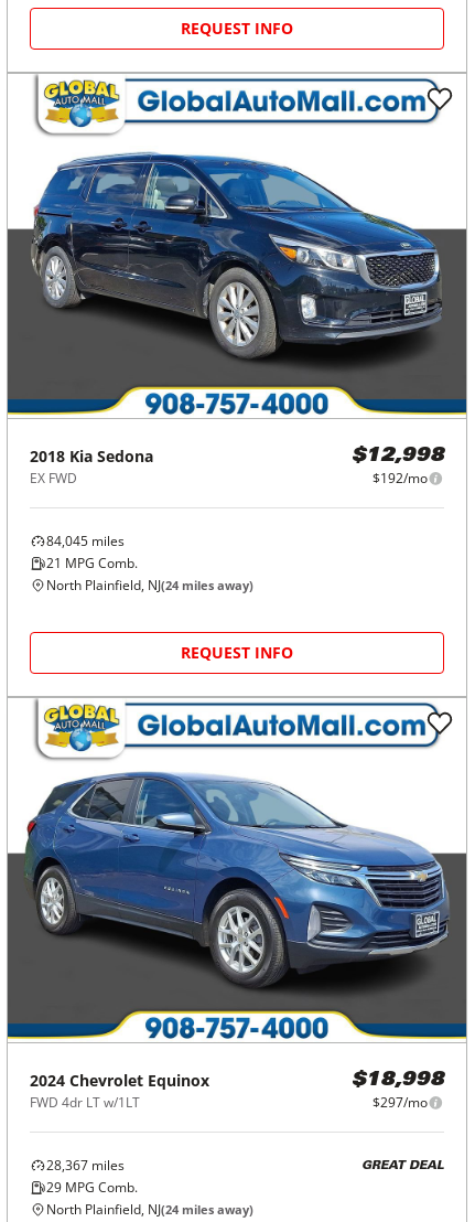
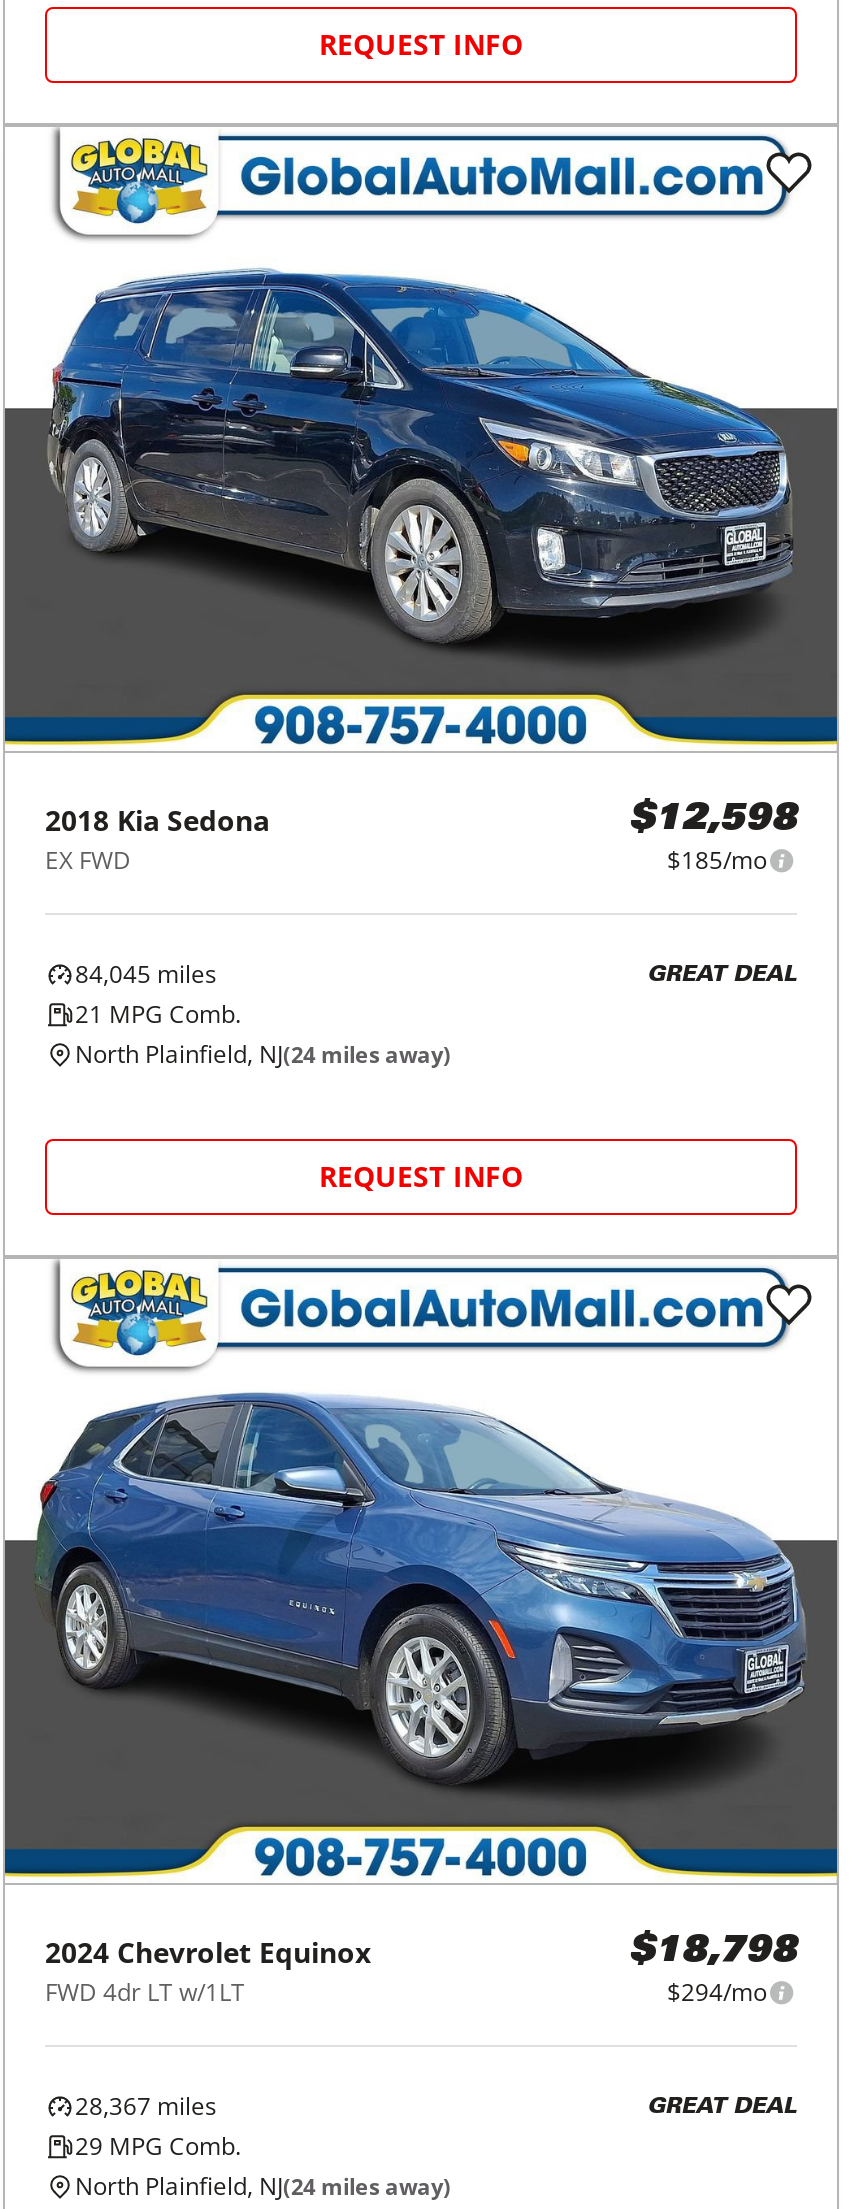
[352,447,444,487] $12,998 | $192/mo -> [629,803,797,877] $12,598 | $185/mo
none -> [647,964,797,986] GREAT DEAL
[352,1071,444,1112] $18,998 | $297/mo -> [629,1935,797,2009] $18,798 | $294/mo

